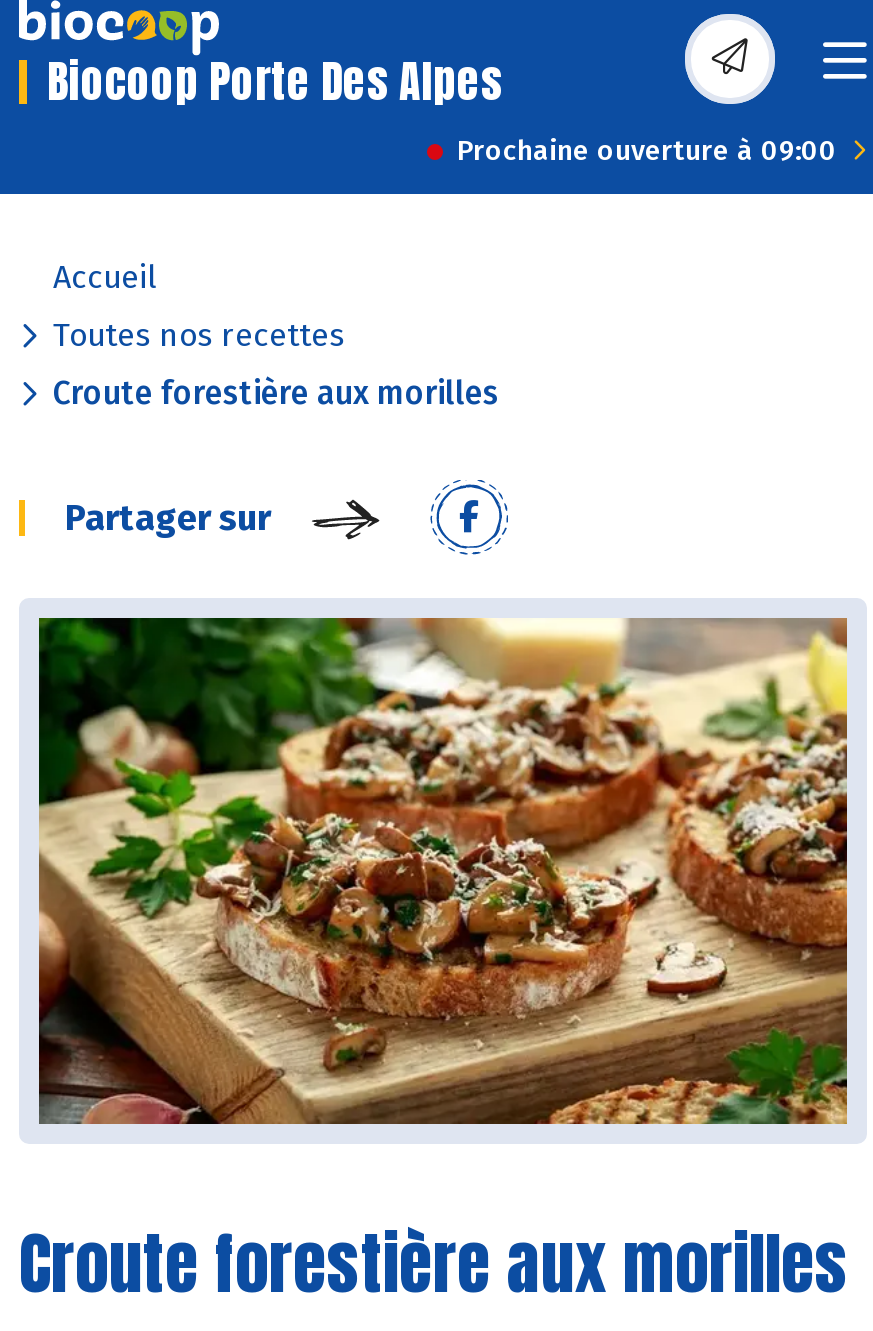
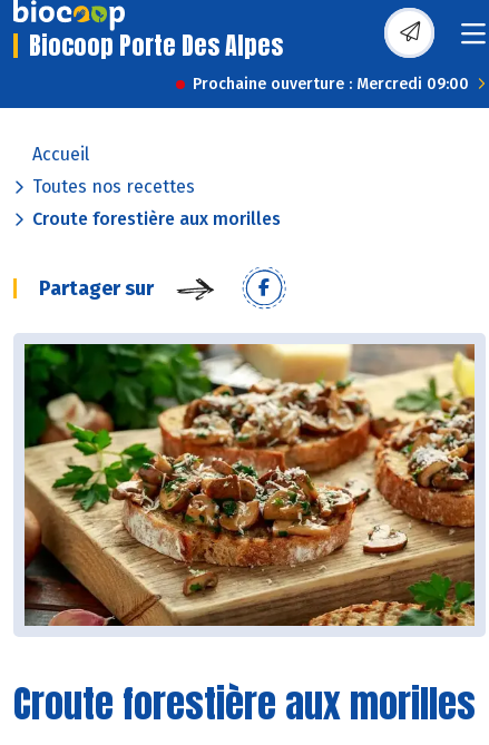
[457,134,837,168] Prochaine ouverture à 09:00 -> [193,75,469,94] Prochaine ouverture : Mercredi 09:00

